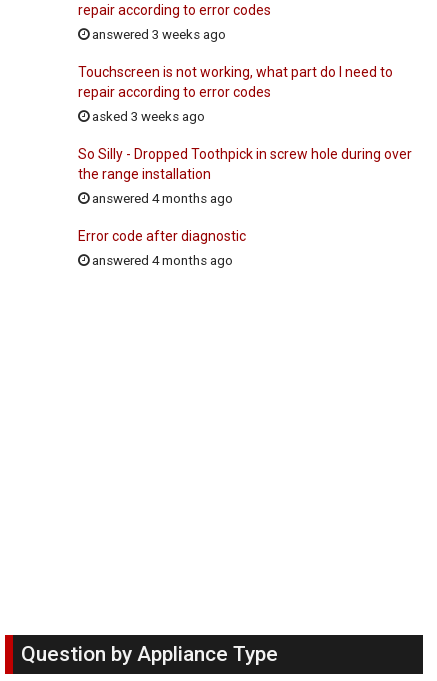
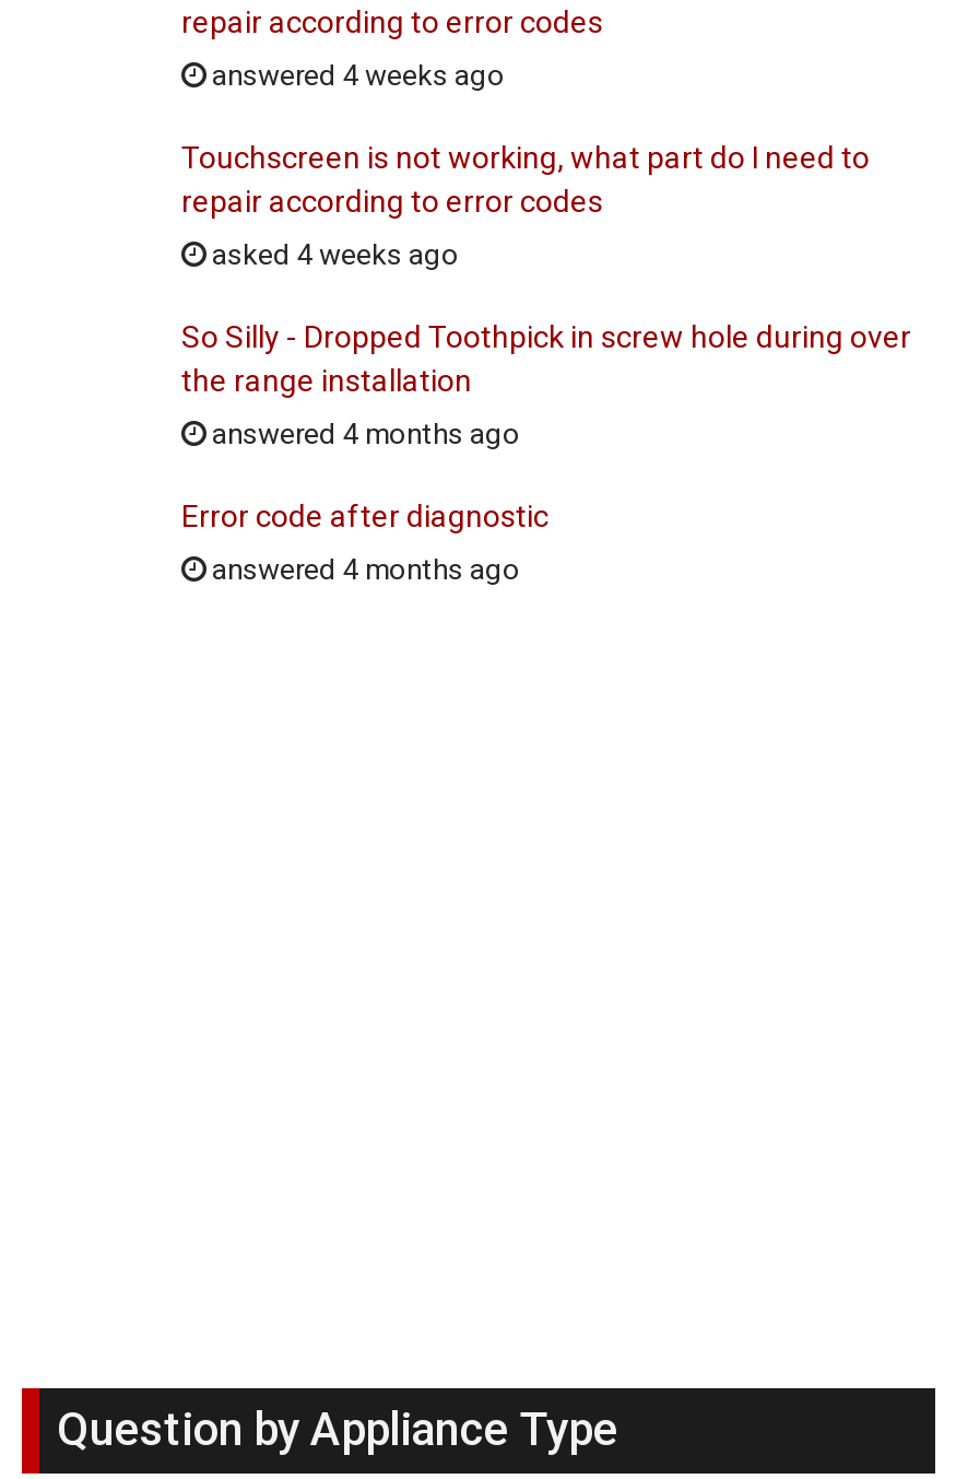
[89,27,226,42] answered 3 weeks ago -> [205,60,505,93] answered 4 weeks ago
[89,109,205,124] asked 3 weeks ago -> [205,239,459,272] asked 4 weeks ago

